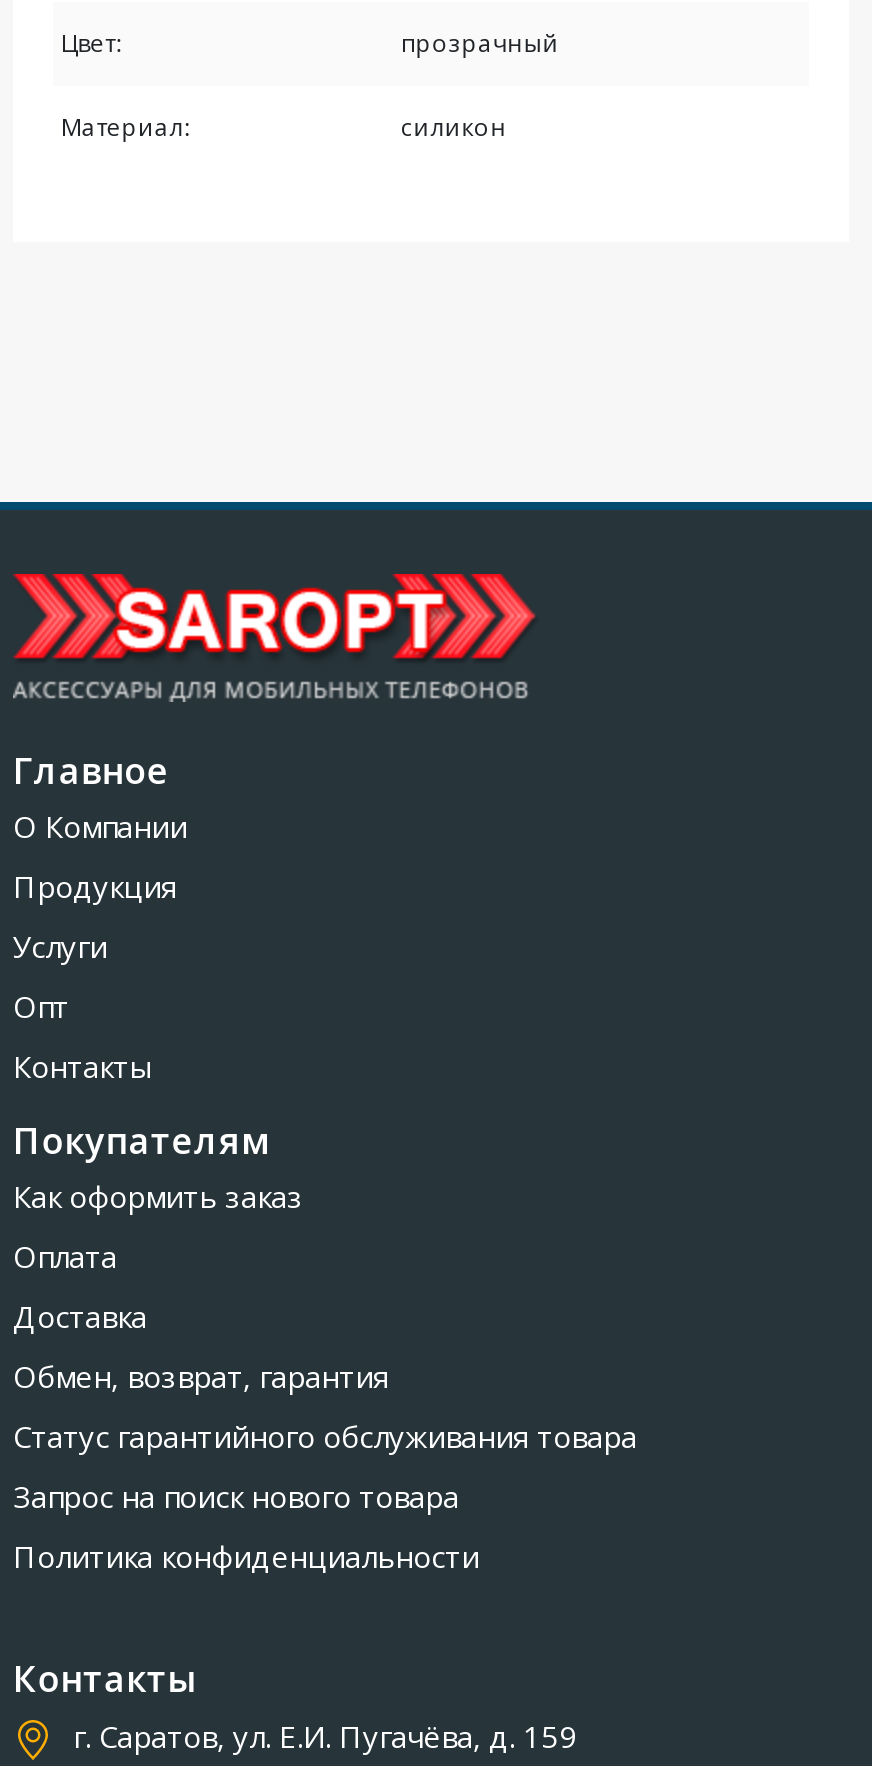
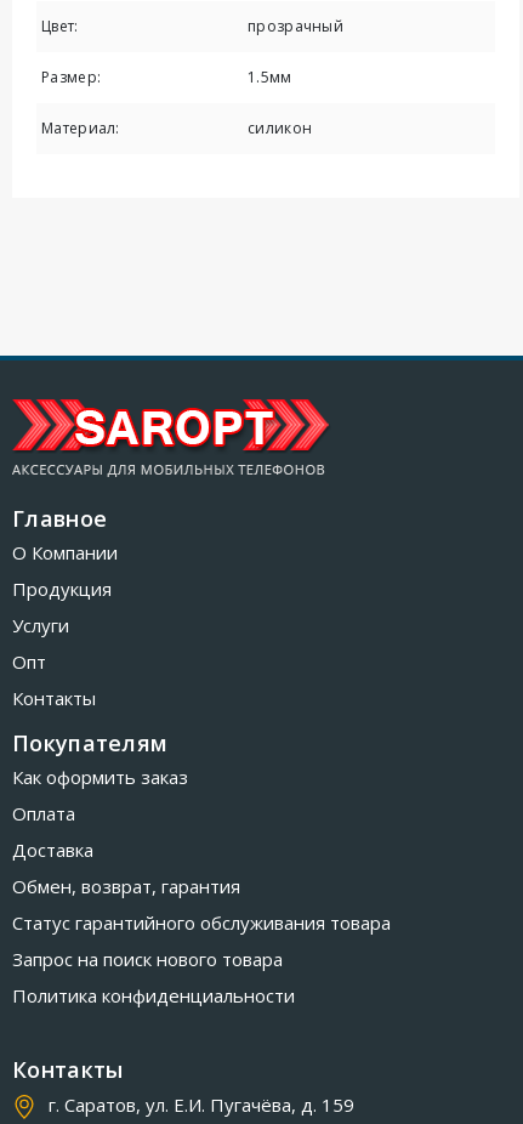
none -> [41,67,292,88] Размер: | 1.5мм

